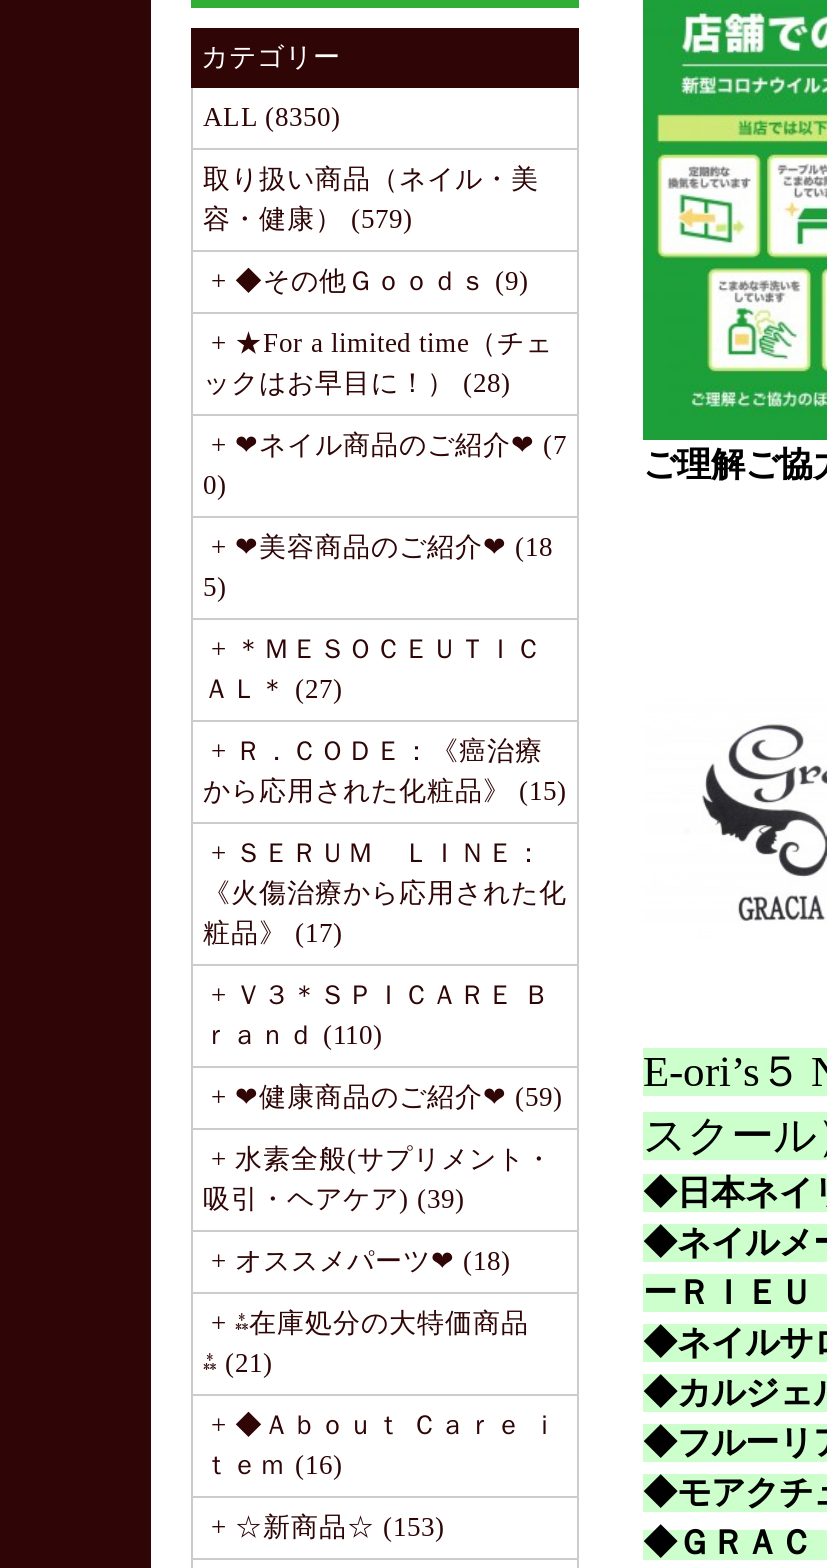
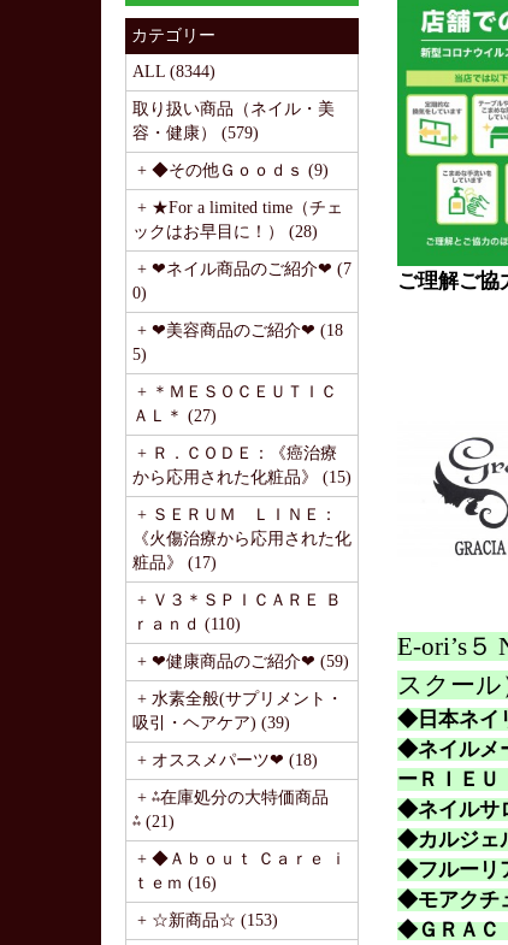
[203,102,341,132] ALL (8350) -> [132,62,215,80] ALL (8344)

